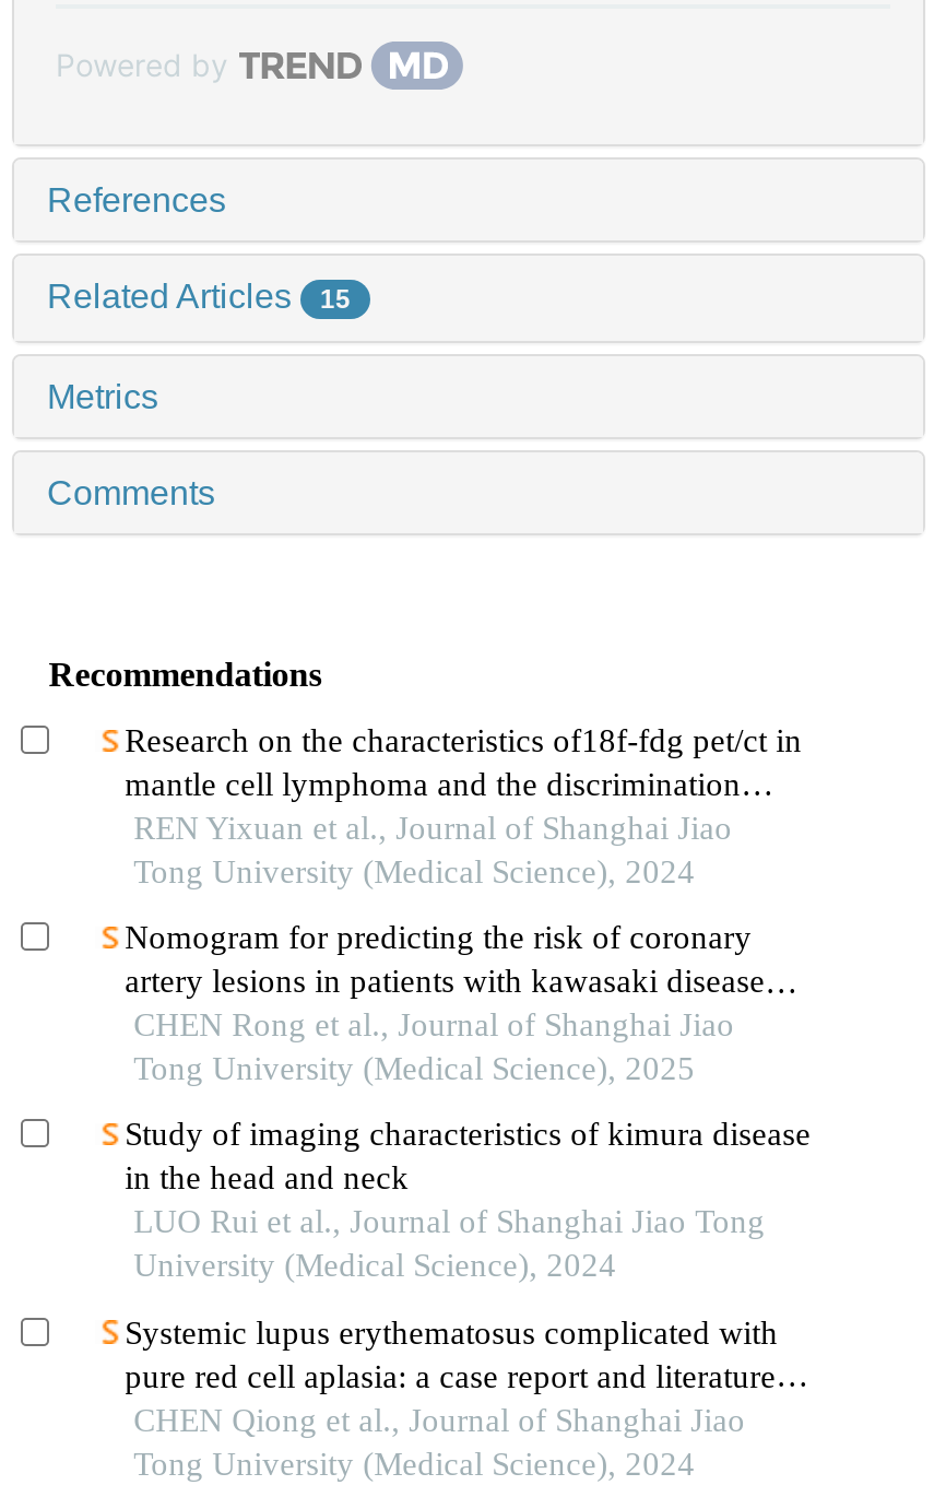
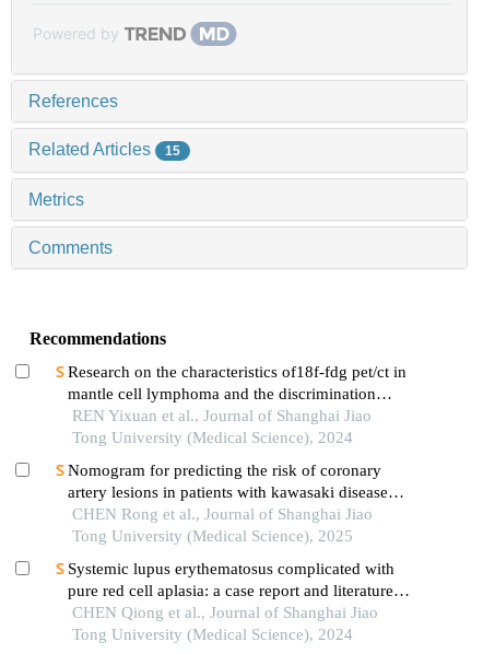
[125,1118,811,1284] Study of imaging characteristics of kimura disease | in the head and neck | LUO Rui et al., Journal of Shanghai Jiao Tong | University (Medical Science), 2024 -> none

